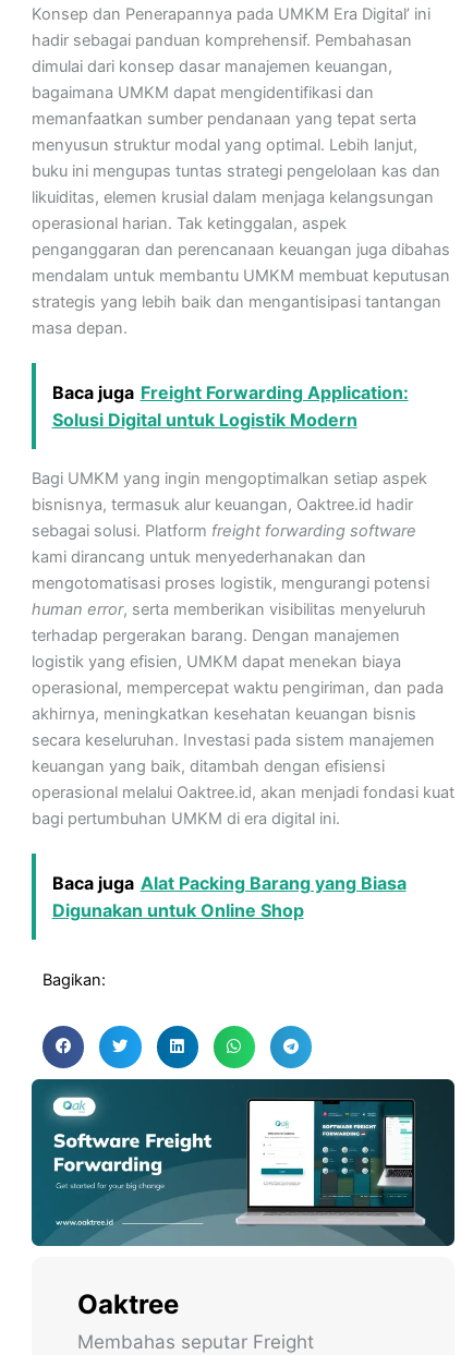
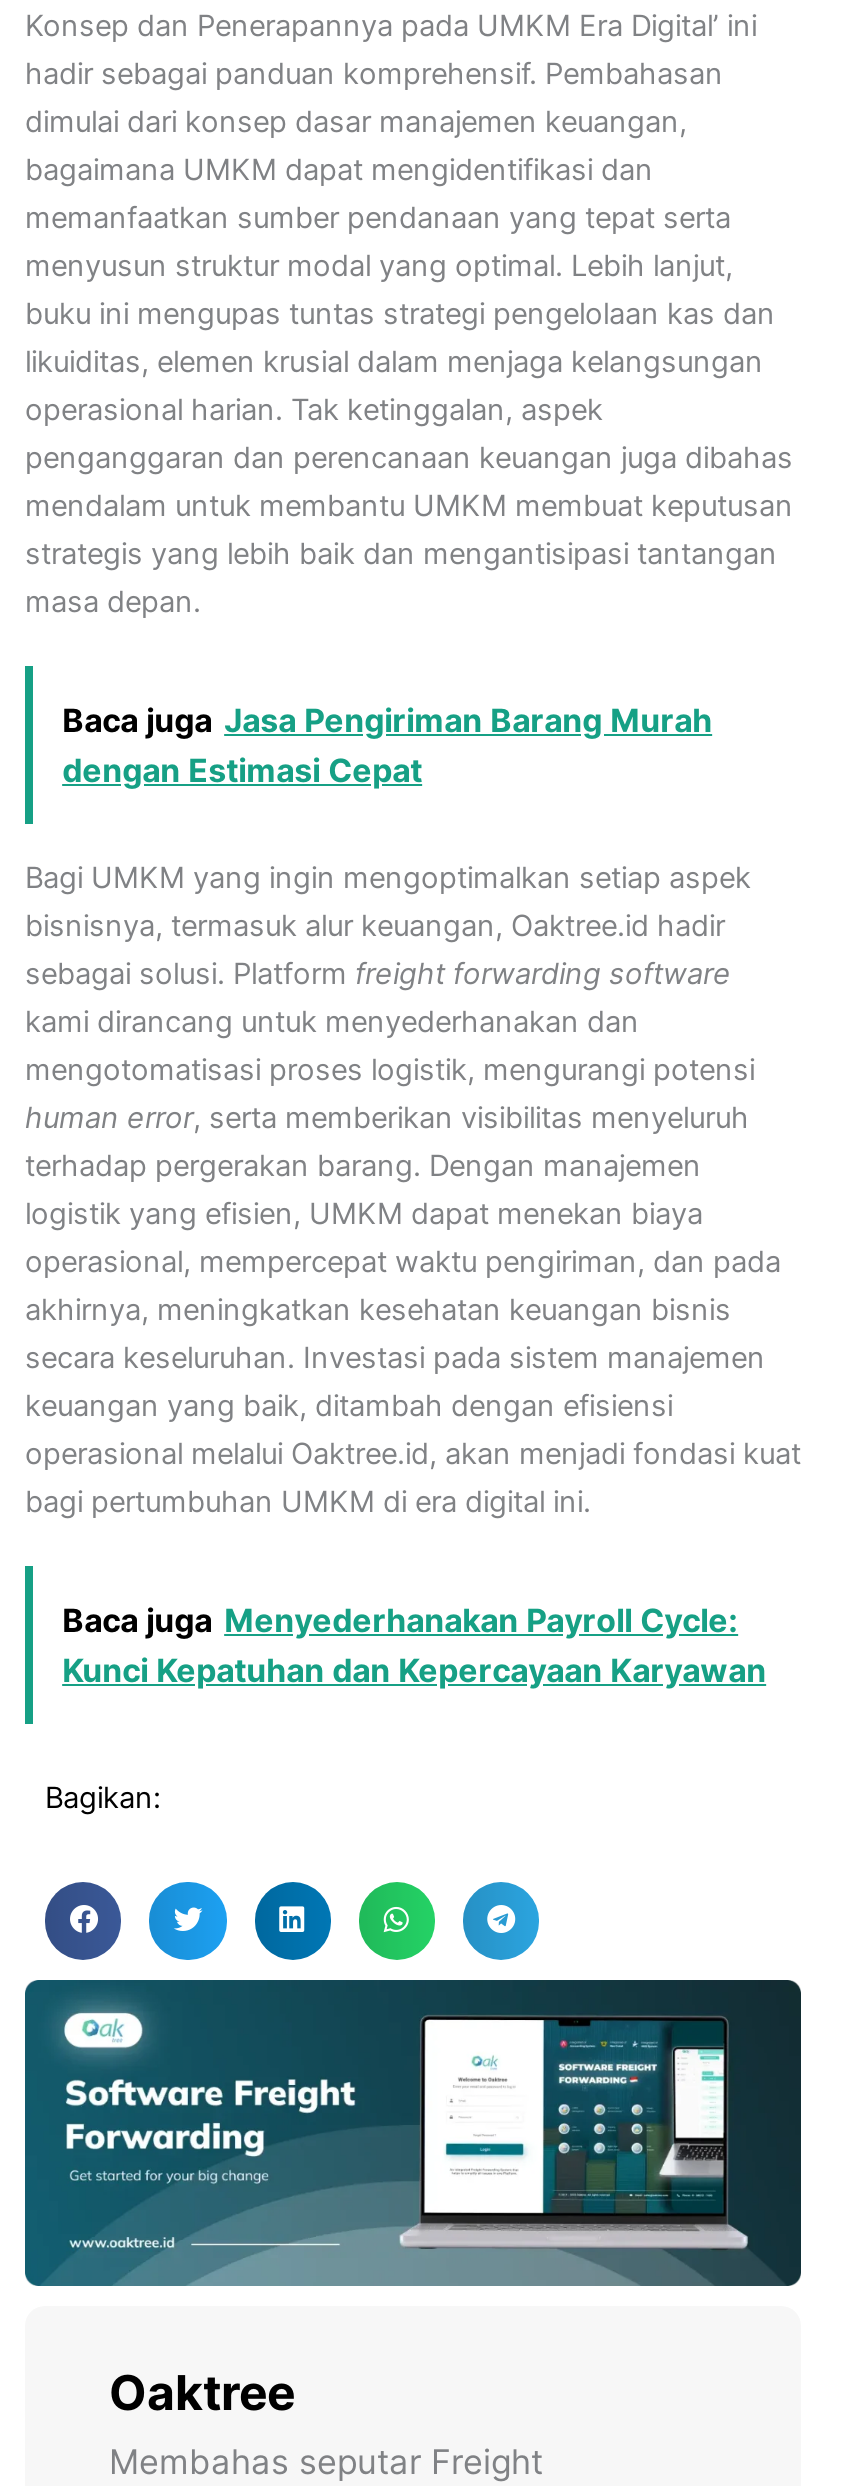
[52,381,408,430] Baca juga Freight Forwarding Application: | Solusi Digital untuk Logistik Modern -> [62,700,712,790] Baca juga Jasa Pengiriman Barang Murah | dengan Estimasi Cepat
[52,872,406,921] Baca juga Alat Packing Barang yang Biasa | Digunakan untuk Online Shop -> [62,1599,766,1689] Baca juga Menyederhanakan Payroll Cycle: | Kunci Kepatuhan dan Kepercayaan Karyawan

